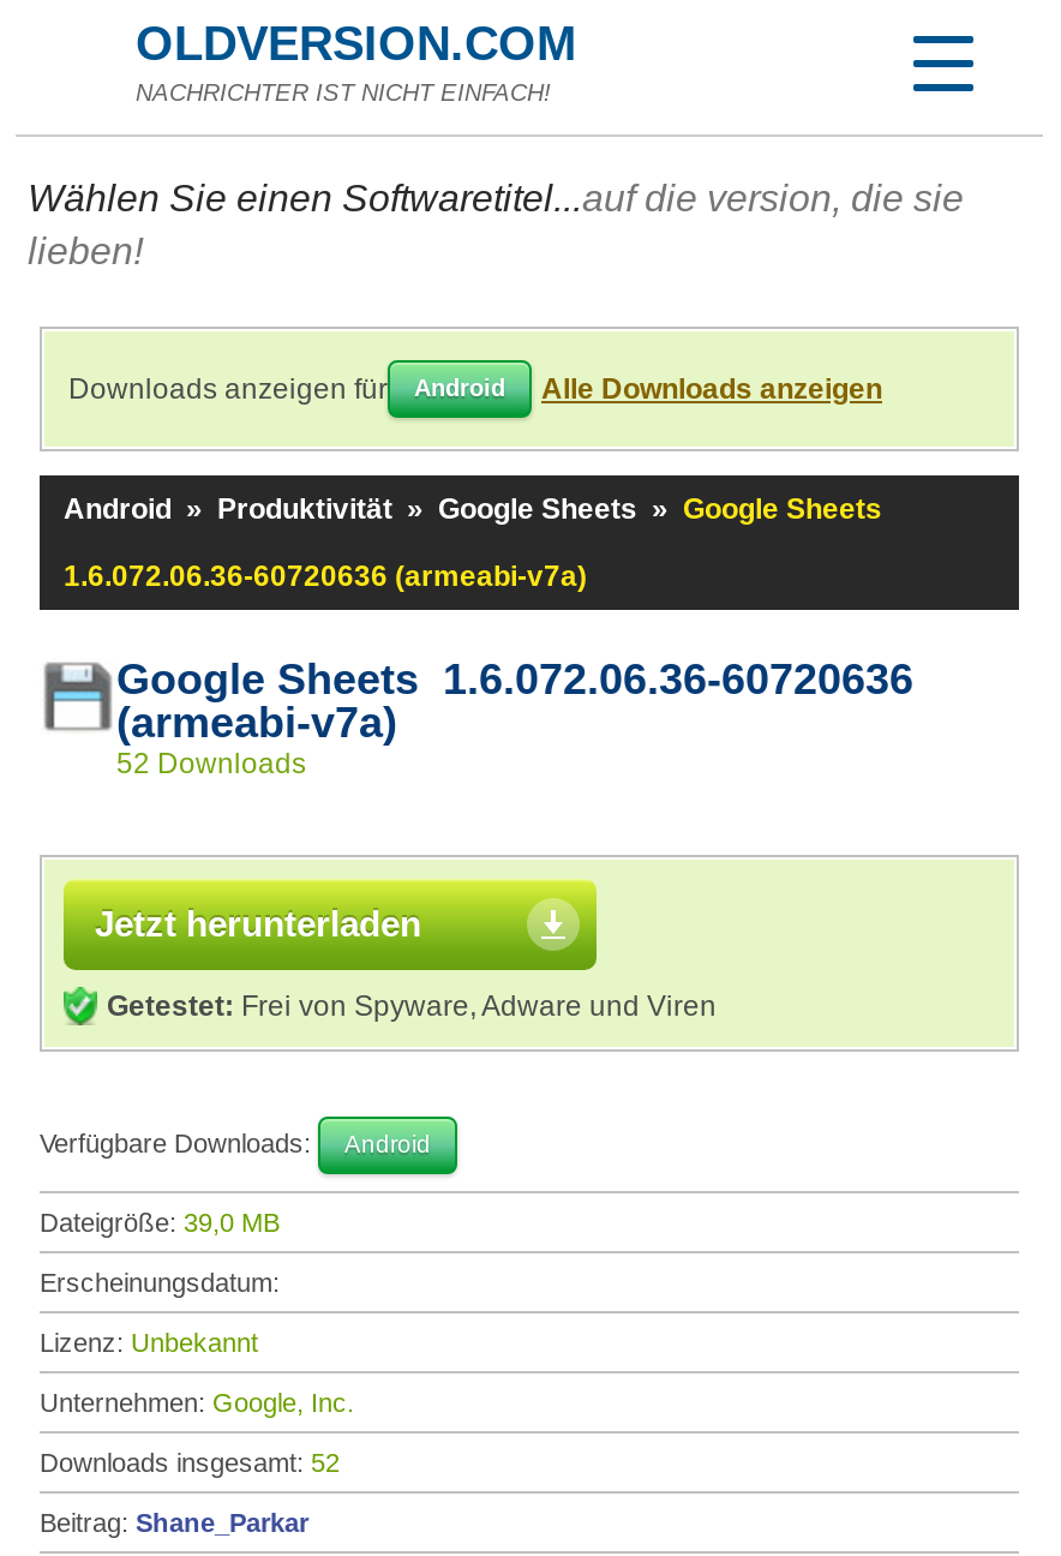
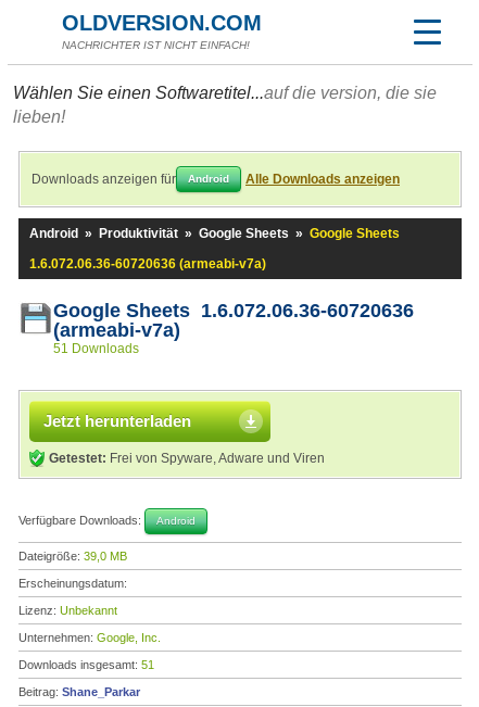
[116,747,306,780] 52 Downloads -> [53,341,139,356] 51 Downloads
[40,1448,340,1477] Downloads insgesamt: 52 -> [18,658,154,671] Downloads insgesamt: 51

